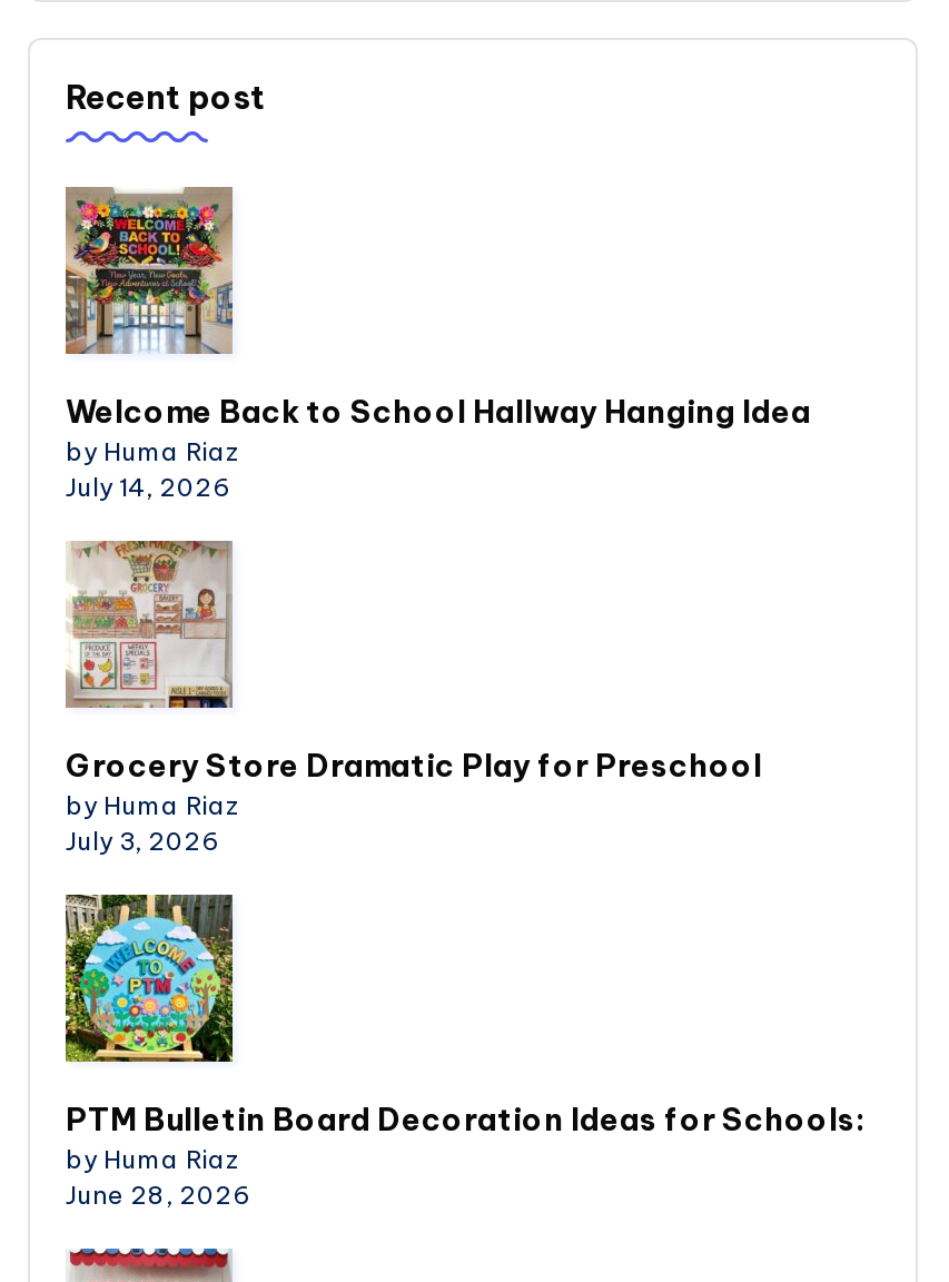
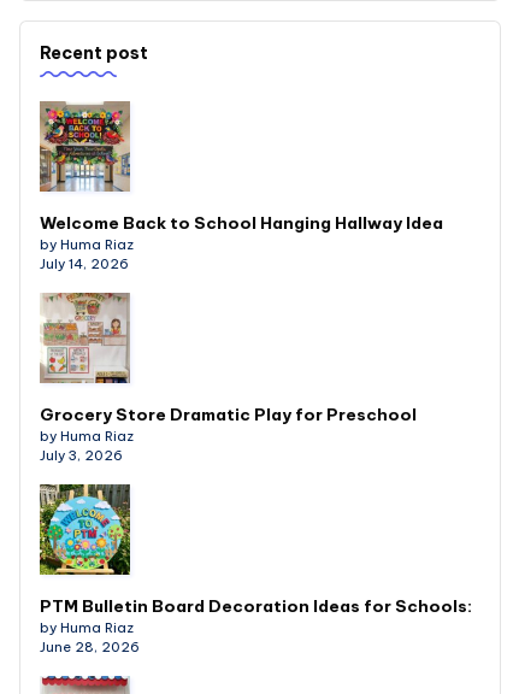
[66,391,811,432] Welcome Back to School Hallway Hanging Idea -> [40,212,443,234] Welcome Back to School Hanging Hallway Idea

